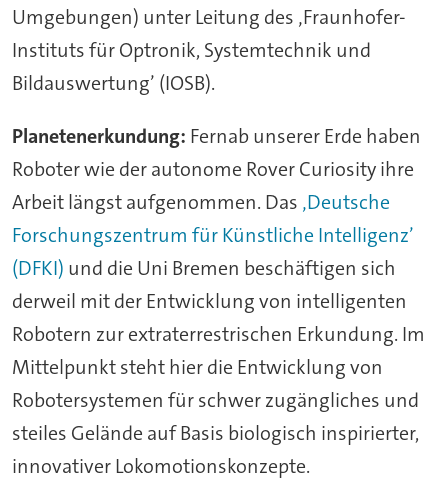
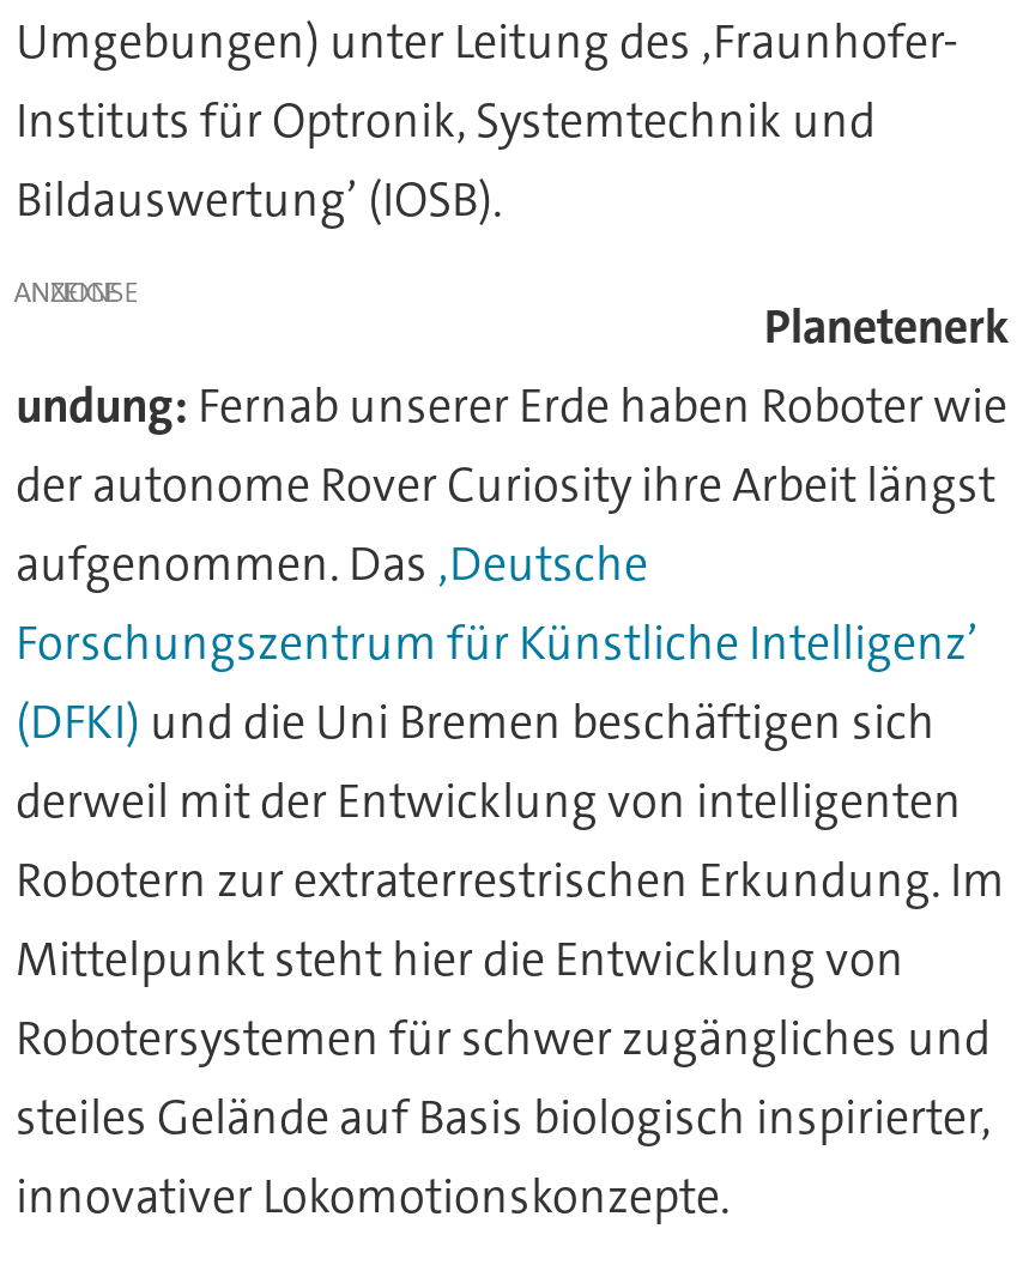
[12,123,421,215] Planetenerkundung: Fernab unserer Erde haben | Roboter wie der autonome Rover Curiosity ihre | Arbeit längst aufgenommen. Das ‚Deutsche -> [14,274,1008,594] ANZEIGE | Planetenerk | undung: Fernab unserer Erde haben Roboter wie | der autonome Rover Curiosity ihre Arbeit längst | aufgenommen. Das ‚Deutsche

